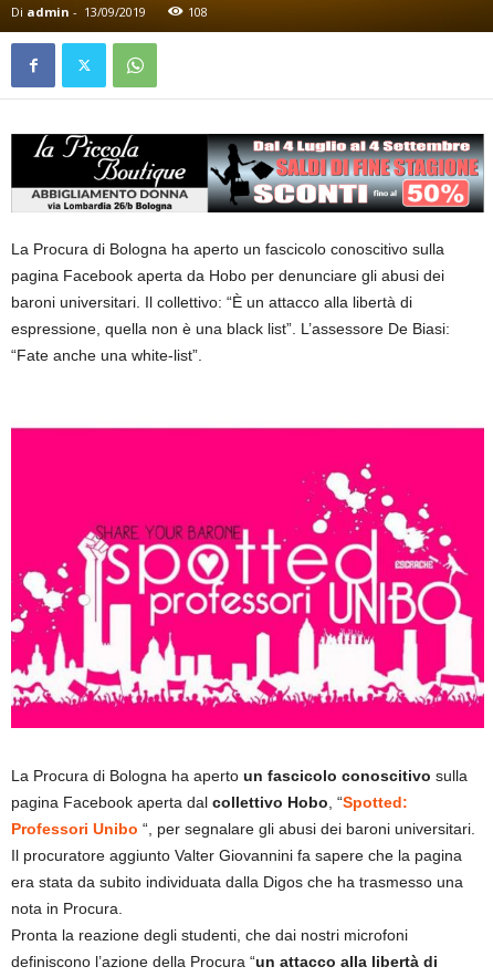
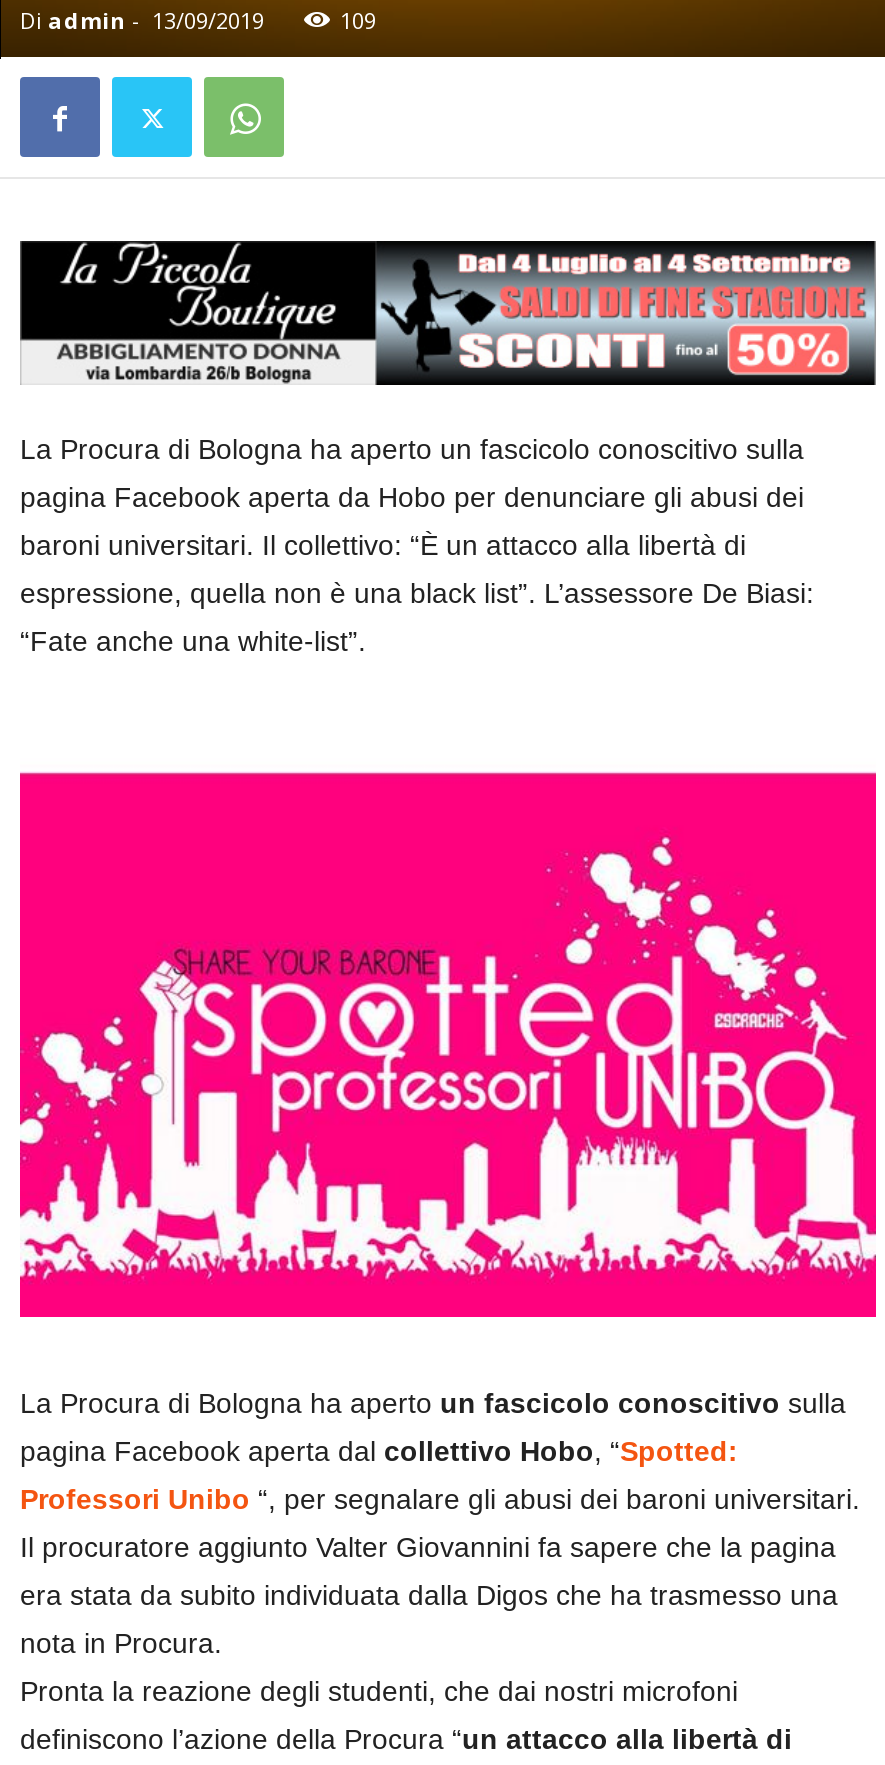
[188,3,208,20] 108 -> [340,6,376,36] 109

